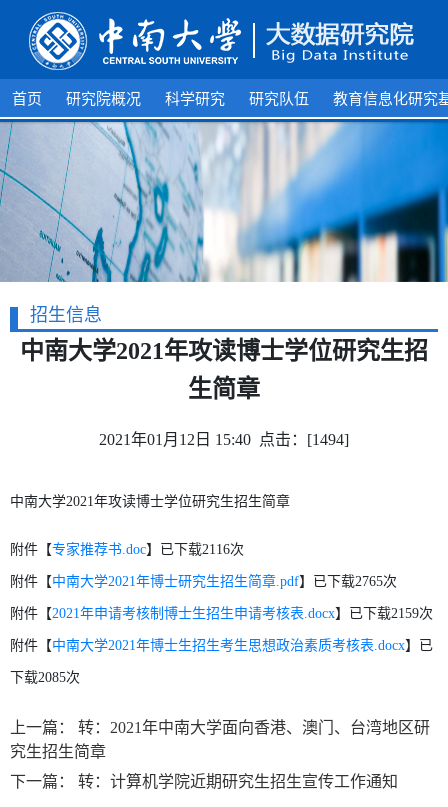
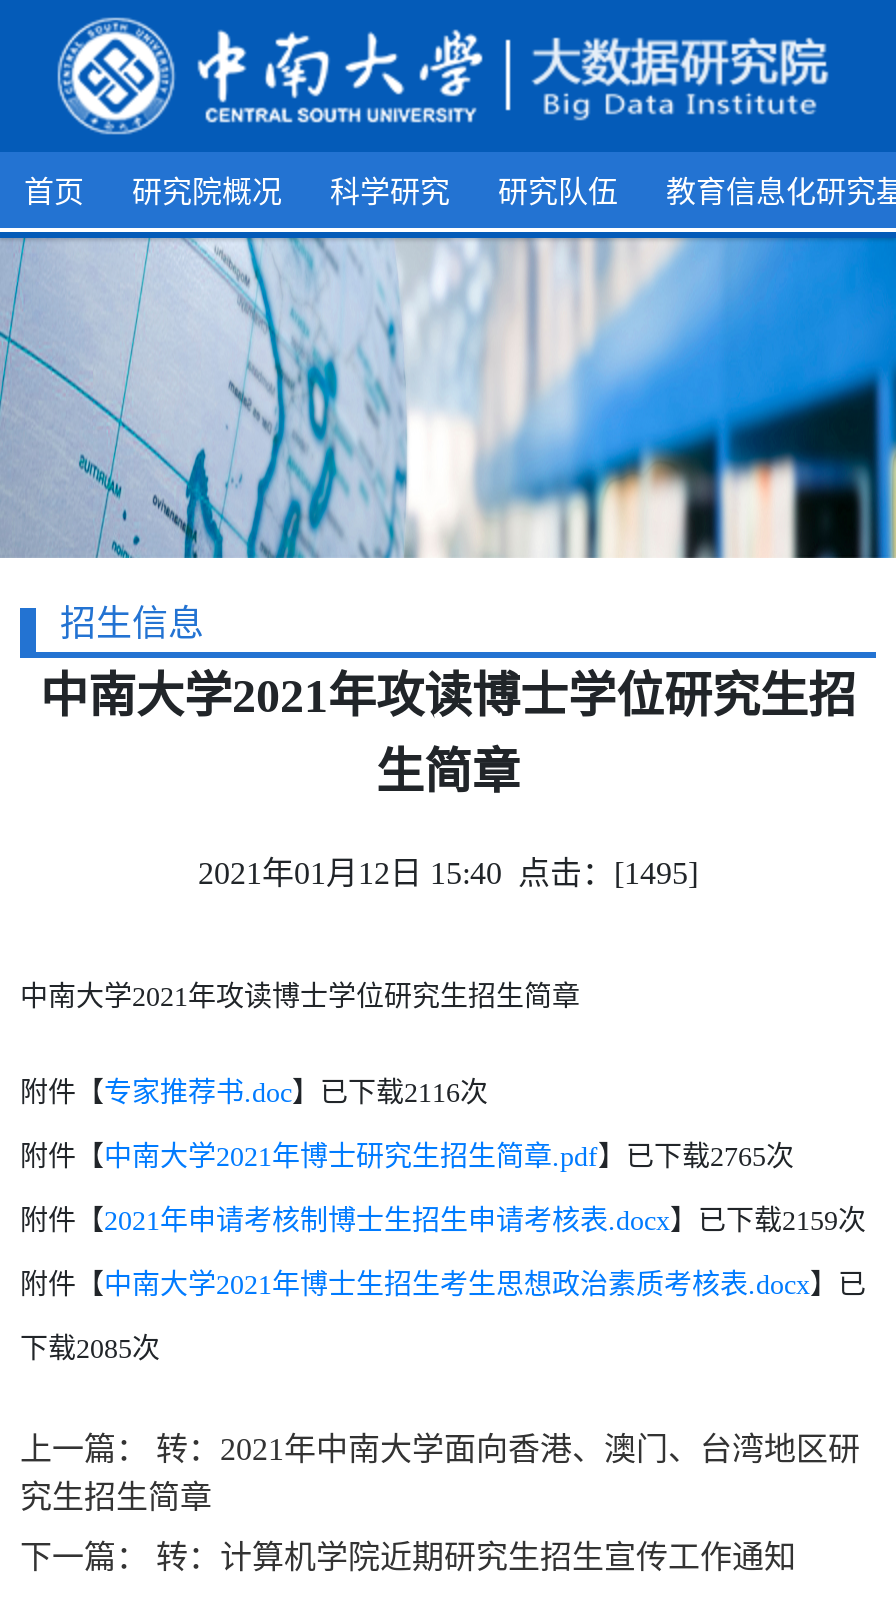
[99,431,349,448] 2021年01月12日 15:40 点击：[1494] -> [198,856,698,890] 2021年01月12日 15:40 点击：[1495]

